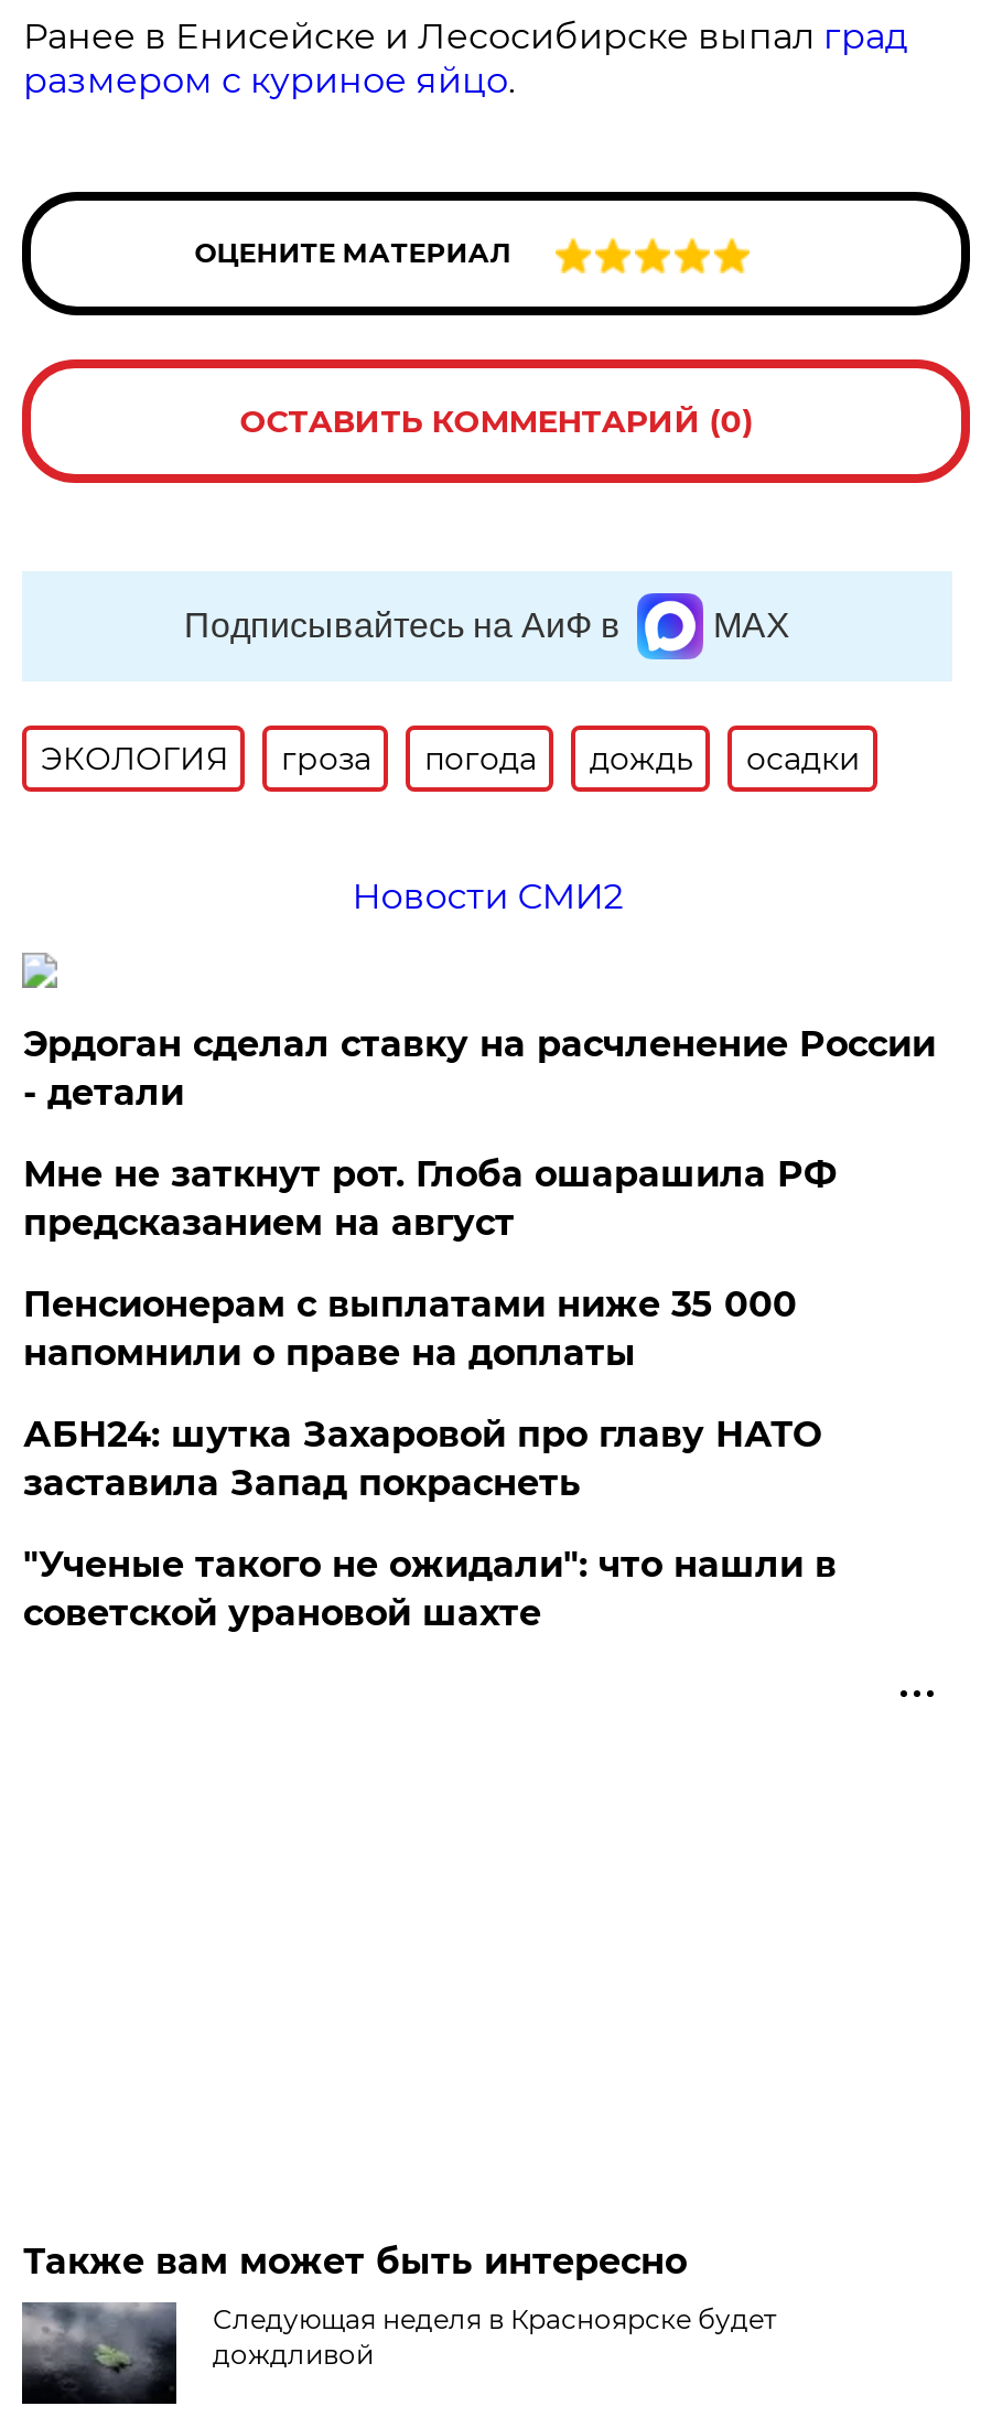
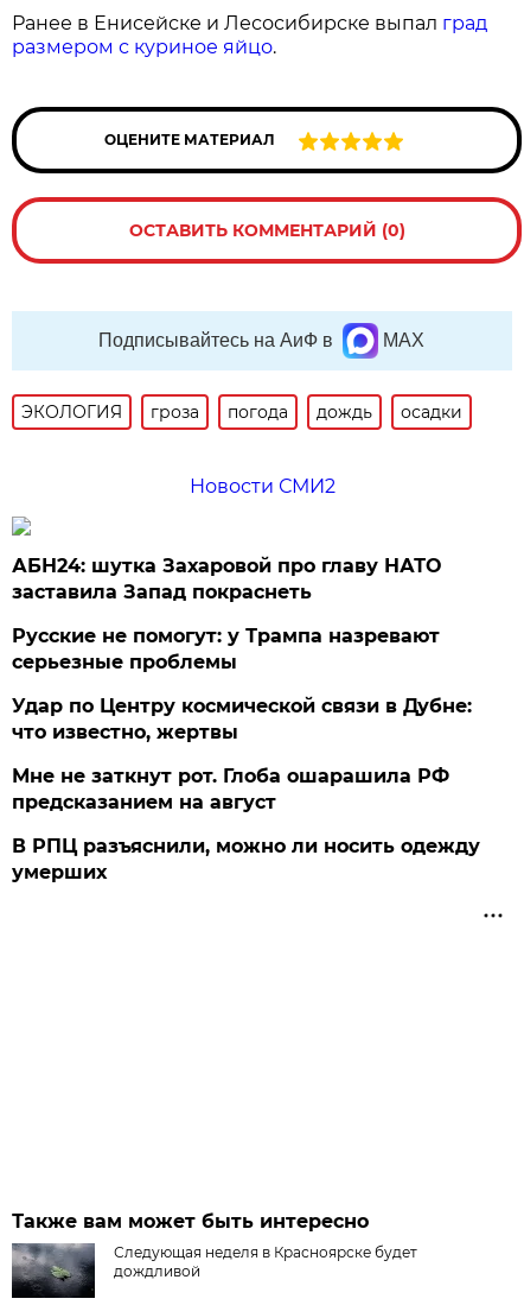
[23,1023,936,1374] Эрдоган сделал ставку на расчленение России | - детали | Пенсионерам с выплатами ниже 35 000 | напомнили о праве на доплаты -> none
moved [23,1153,836,1244] -> [12,765,450,813]: Мне не заткнут рот. Глоба ошарашила РФ | предсказанием на август
moved [23,1414,821,1504] -> [12,555,441,603]: АБН24: шутка Захаровой про главу НАТО | заставила Запад покраснеть
[23,1544,836,1634] "Ученые такого не ожидали": что нашли в | советской урановой шахте -> [12,625,481,883] Русские не помогут: у Трампа назревают | серьезные проблемы | Удар по Центру космической связи в Дубне: | что известно, жертвы | В РПЦ разъяснили, можно ли носить одежду | умерших

